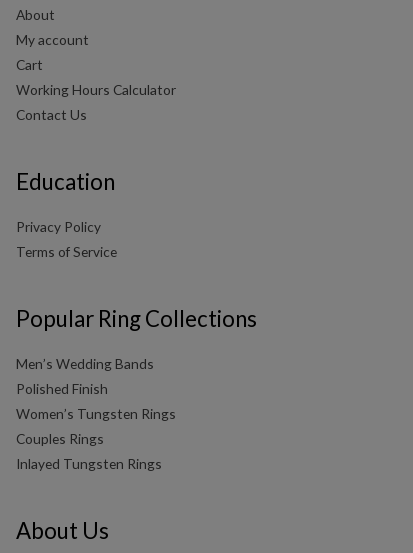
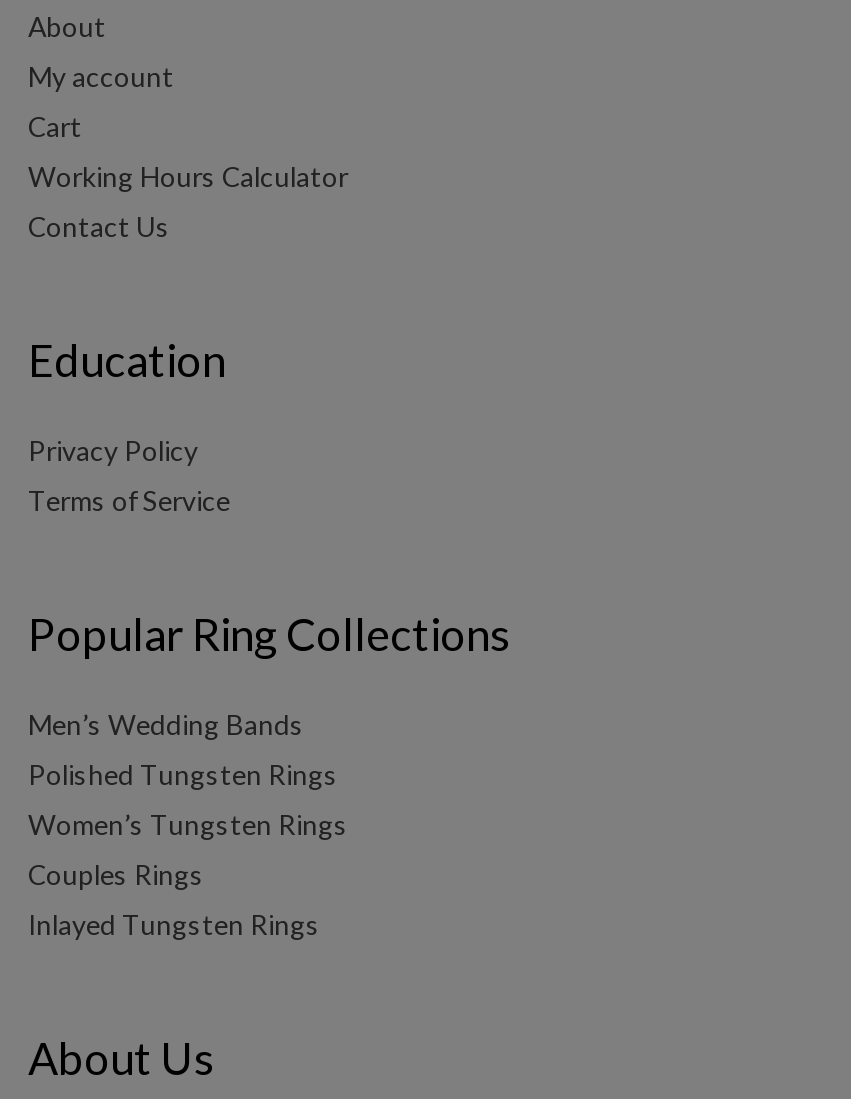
[16,379,108,396] Polished Finish -> [28,756,338,790] Polished Tungsten Rings

